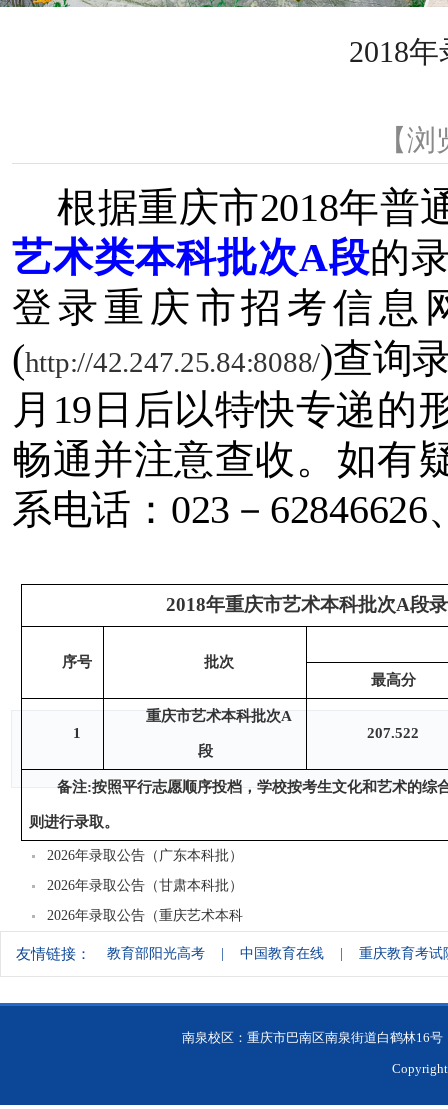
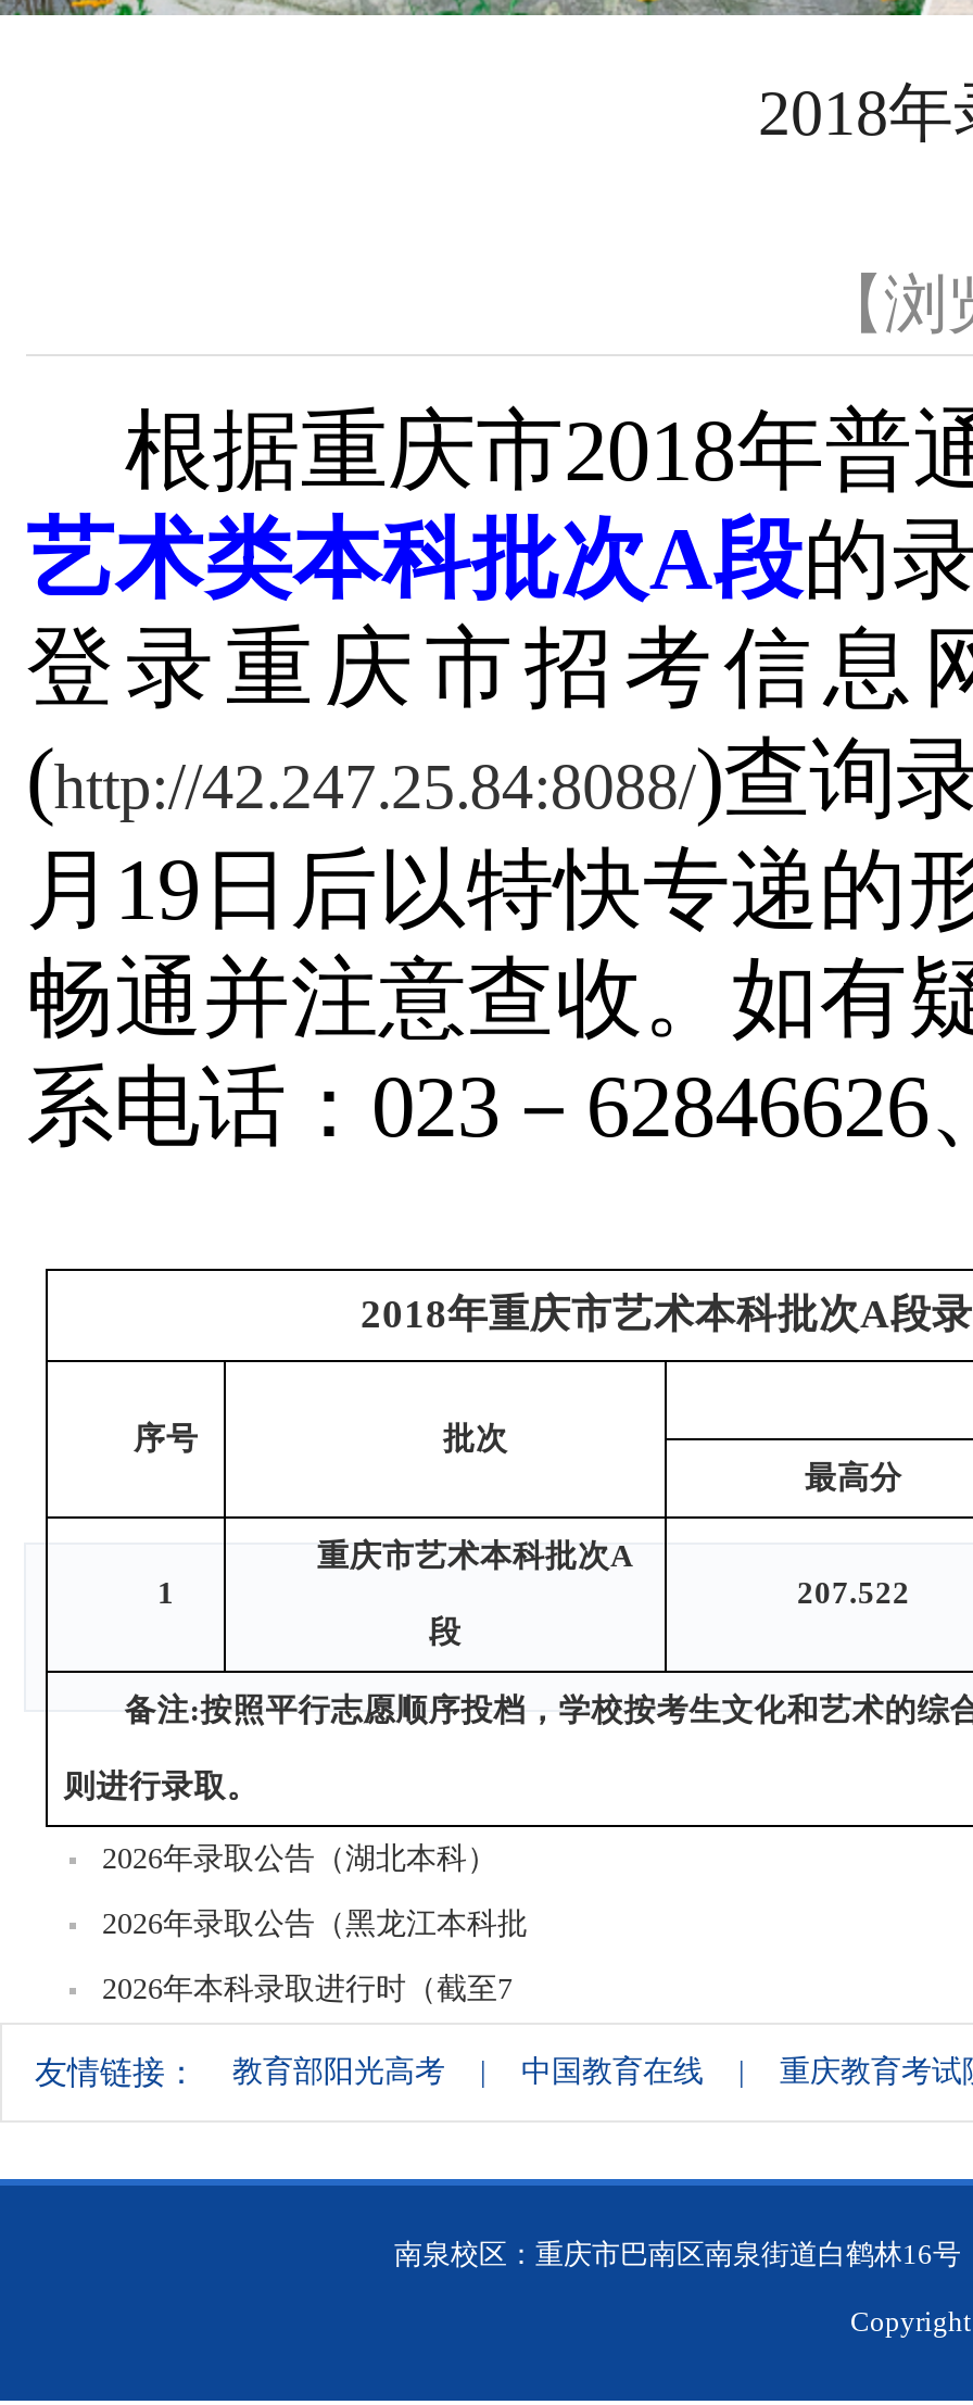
[47,848,243,863] 2026年录取公告（广东本科批） -> [102,1842,497,1875] 2026年录取公告（湖北本科）
[47,878,243,893] 2026年录取公告（甘肃本科批） -> [102,1907,528,1940] 2026年录取公告（黑龙江本科批
[47,908,243,923] 2026年录取公告（重庆艺术本科 -> [102,1973,513,2005] 2026年本科录取进行时（截至7

